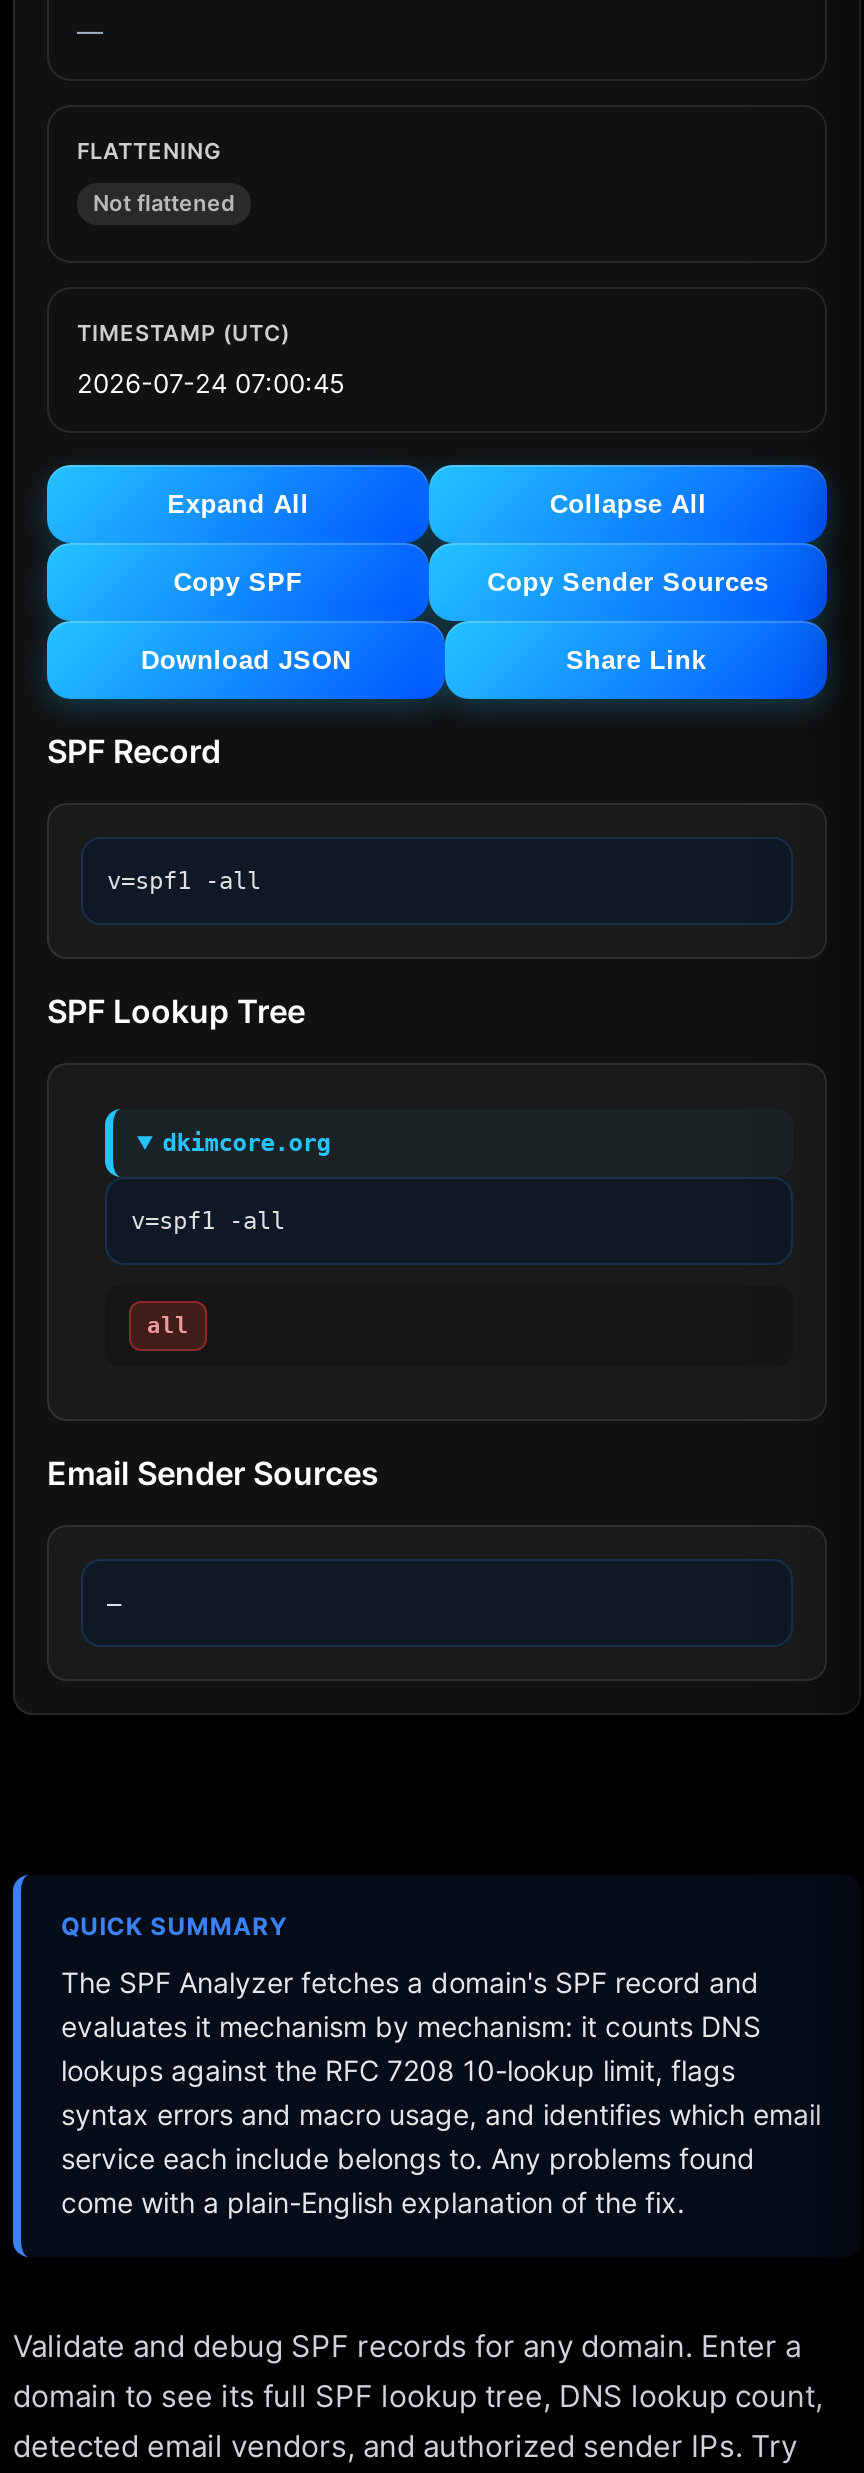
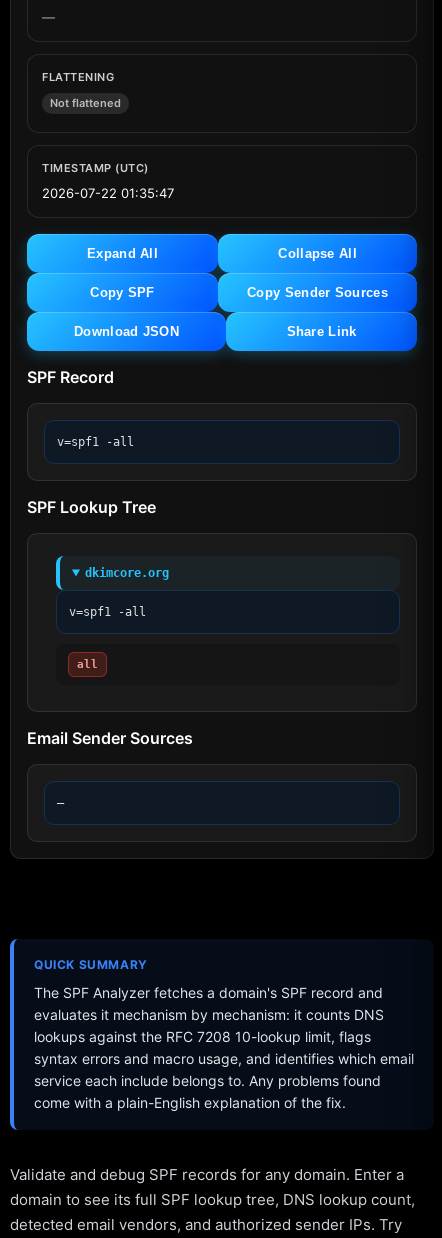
[77,367,345,399] 2026-07-24 07:00:45 -> [42,185,174,201] 2026-07-22 01:35:47

